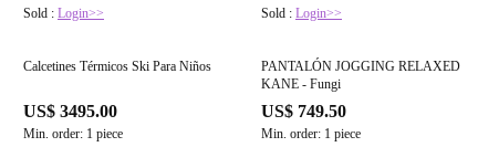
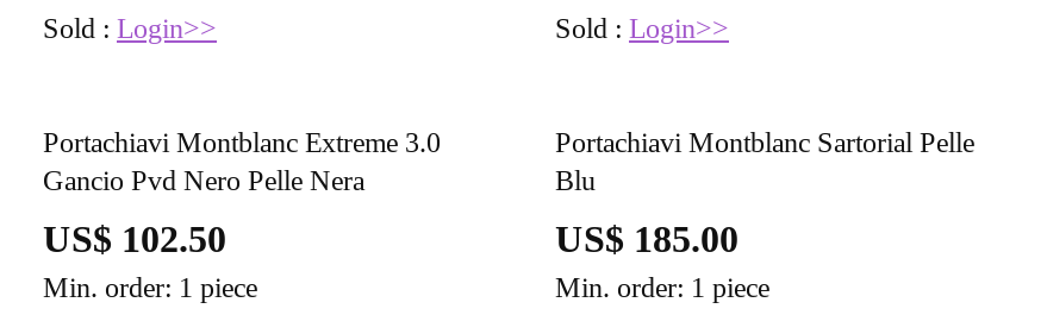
[23,58,211,73] Calcetines Térmicos Ski Para Niños -> [43,125,441,196] Portachiavi Montblanc Extreme 3.0 | Gancio Pvd Nero Pelle Nera
[261,58,460,91] PANTALÓN JOGGING RELAXED | KANE - Fungi -> [555,125,974,196] Portachiavi Montblanc Sartorial Pelle | Blu
[23,101,117,120] US$ 3495.00 -> [43,218,226,258] US$ 102.50
[261,101,346,120] US$ 749.50 -> [555,218,738,258] US$ 185.00

